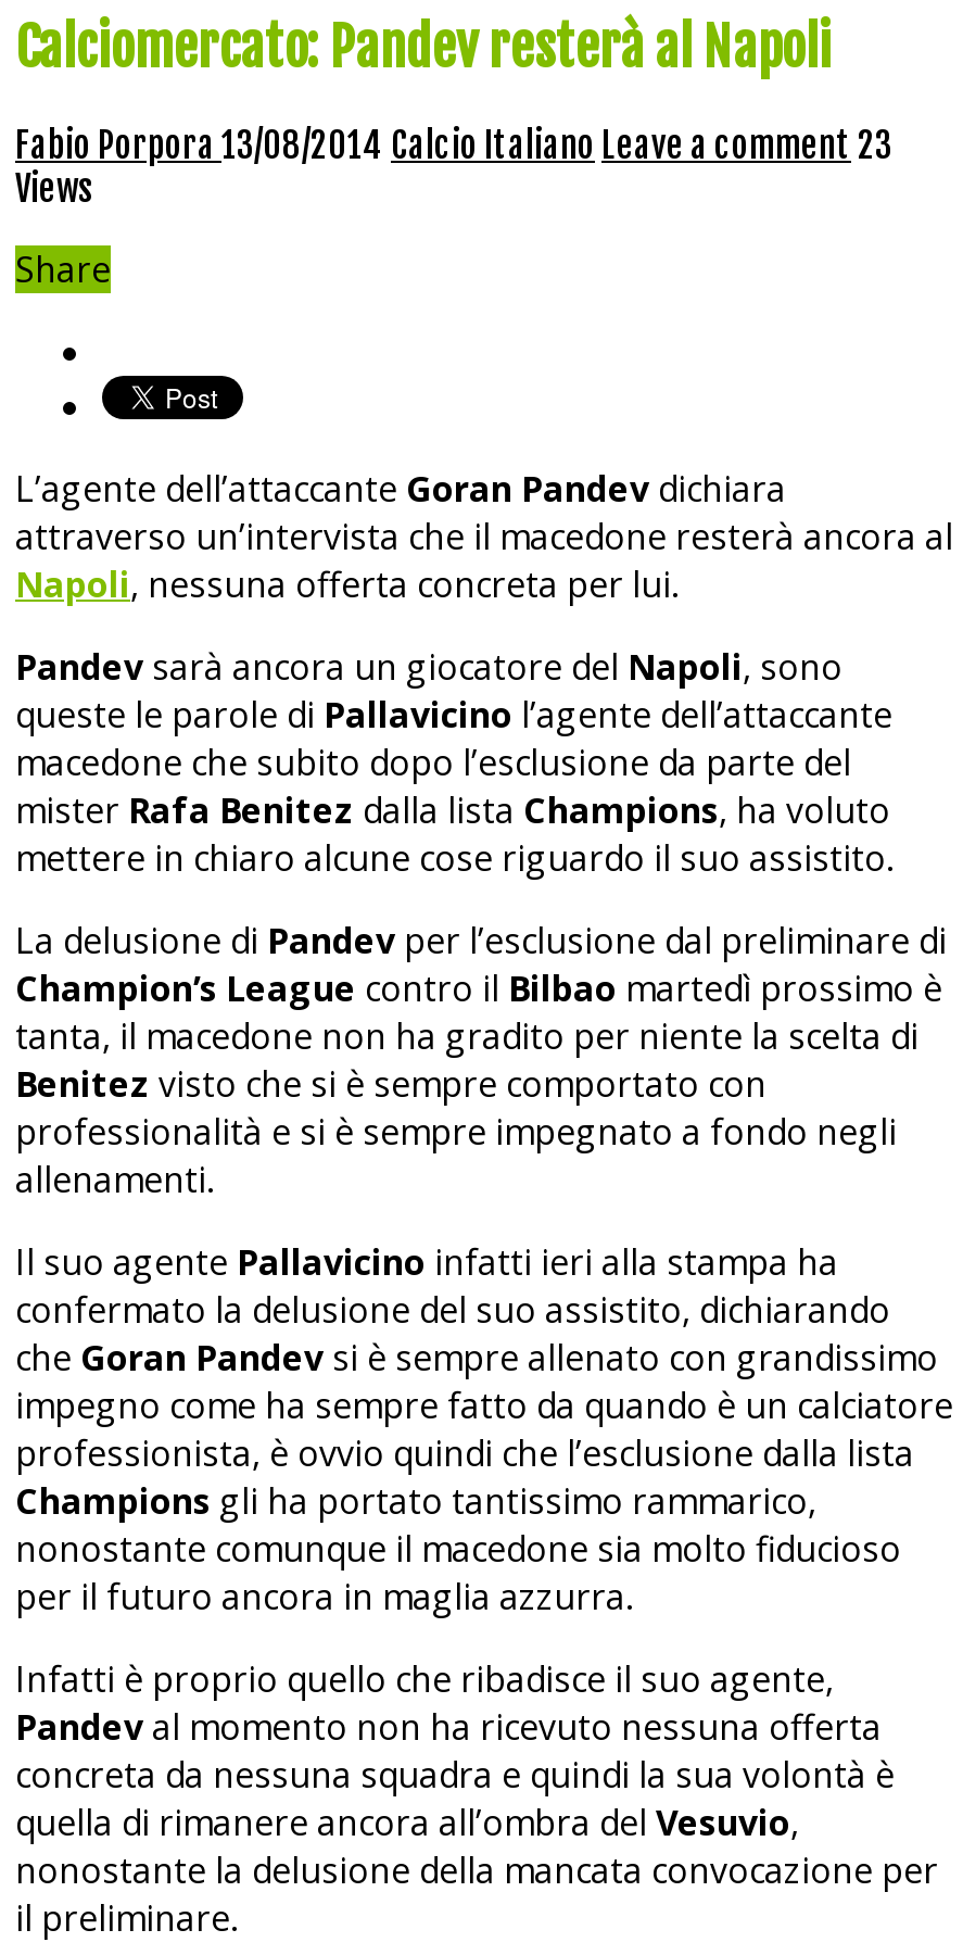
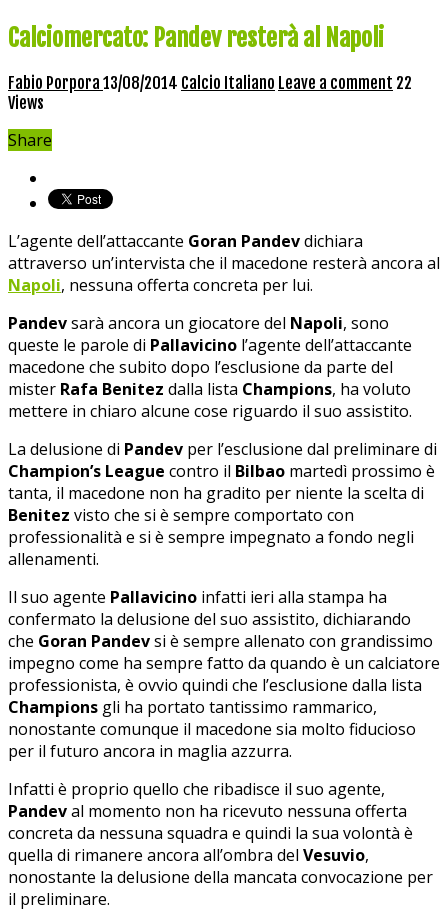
[15,123,892,167] Fabio Porpora 13/08/2014 Calcio Italiano Leave a comment 23 -> [8,73,412,93] Fabio Porpora 13/08/2014 Calcio Italiano Leave a comment 22

